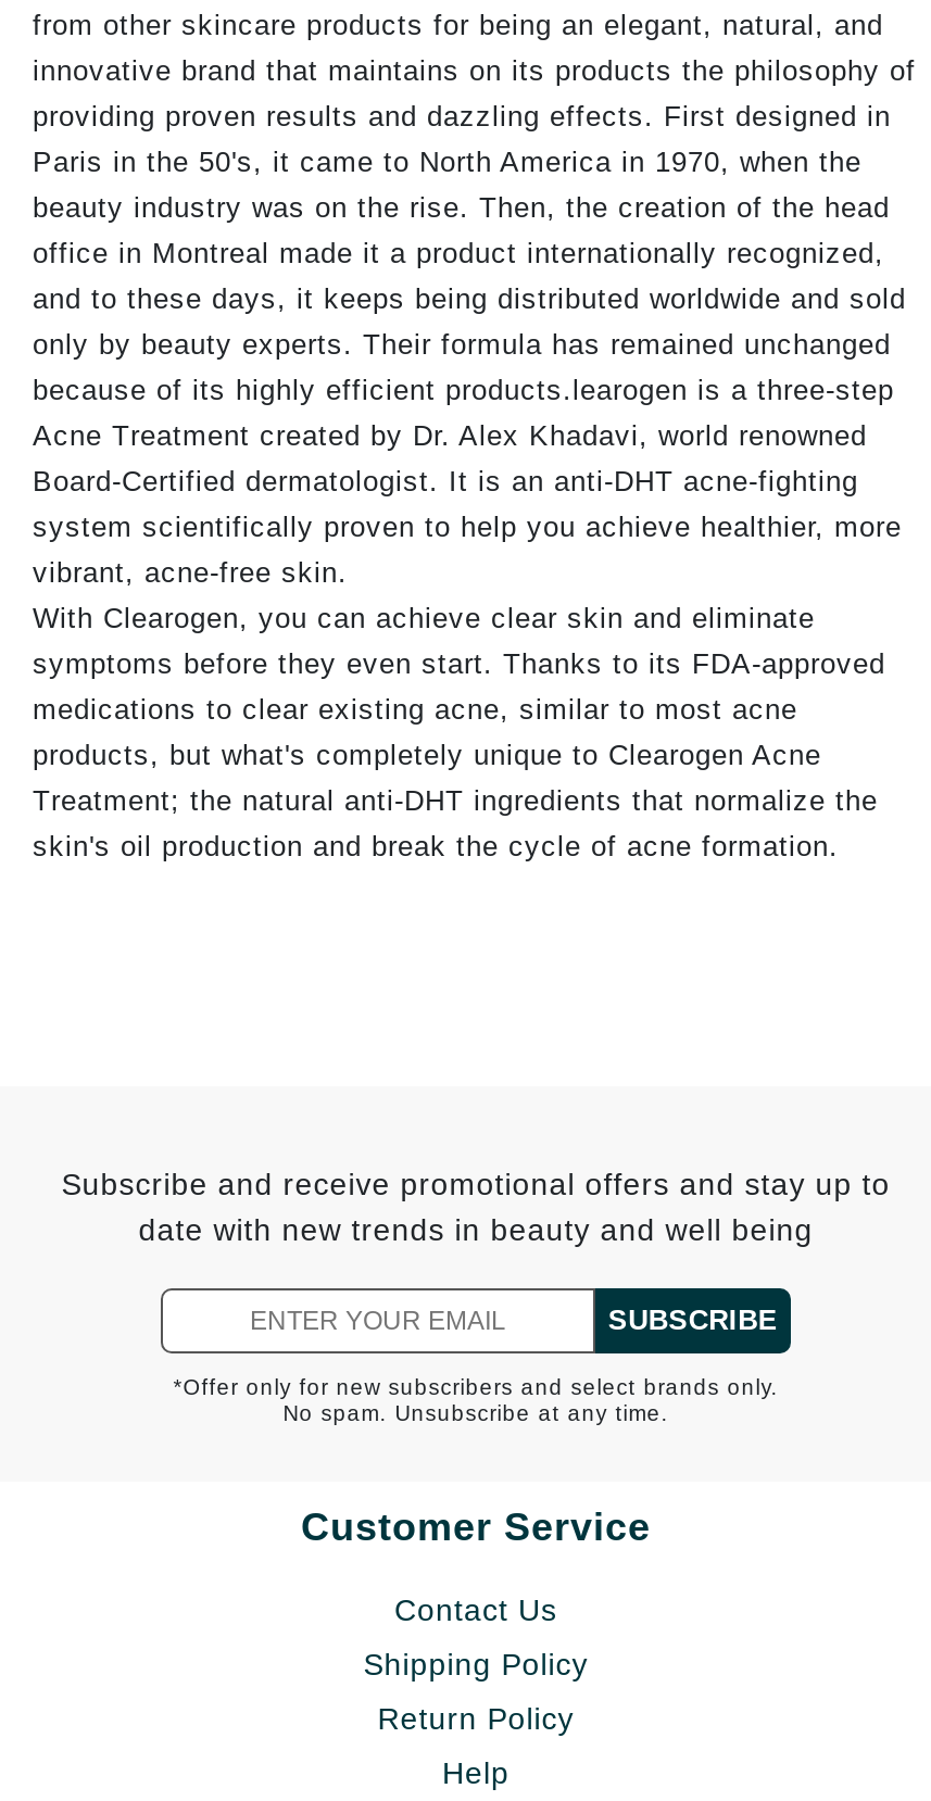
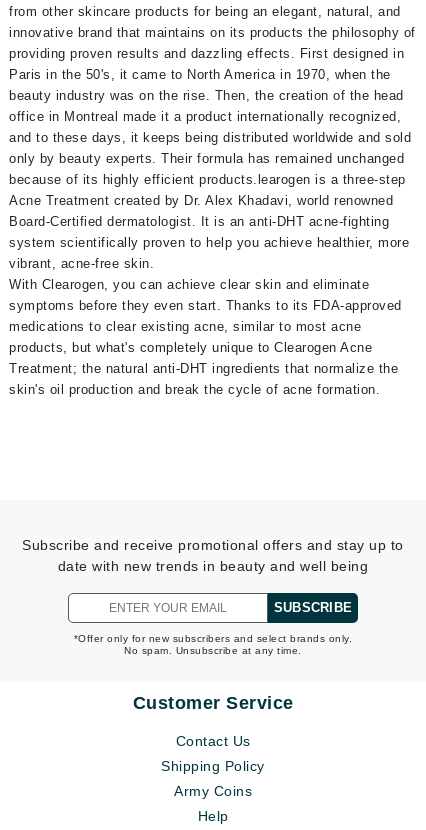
[378,1701,574,1736] Return Policy -> [174,783,252,799] Army Coins

